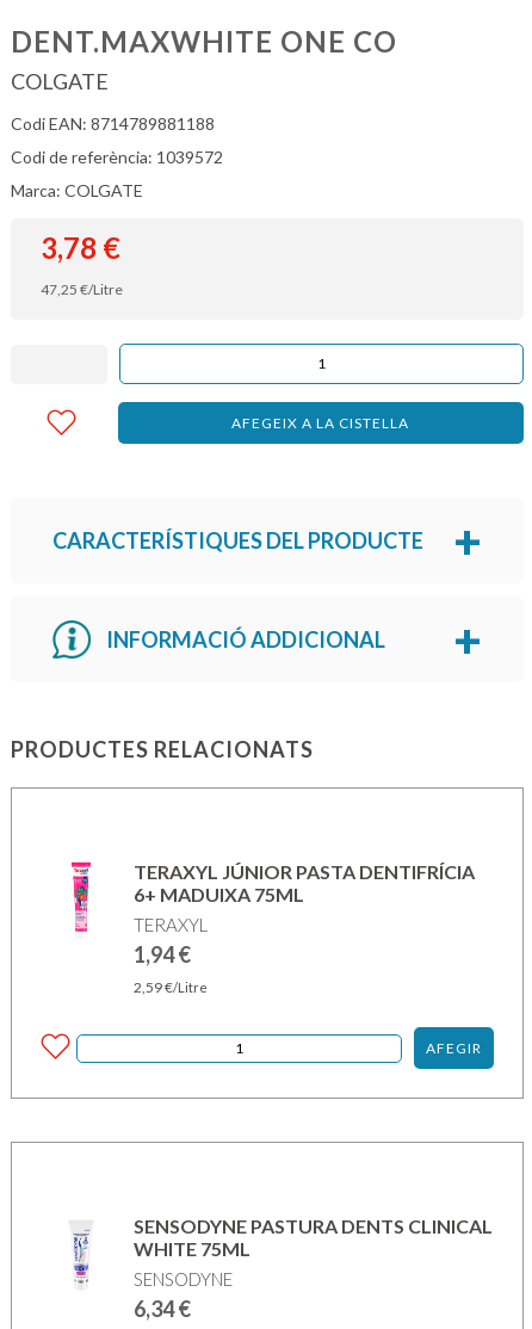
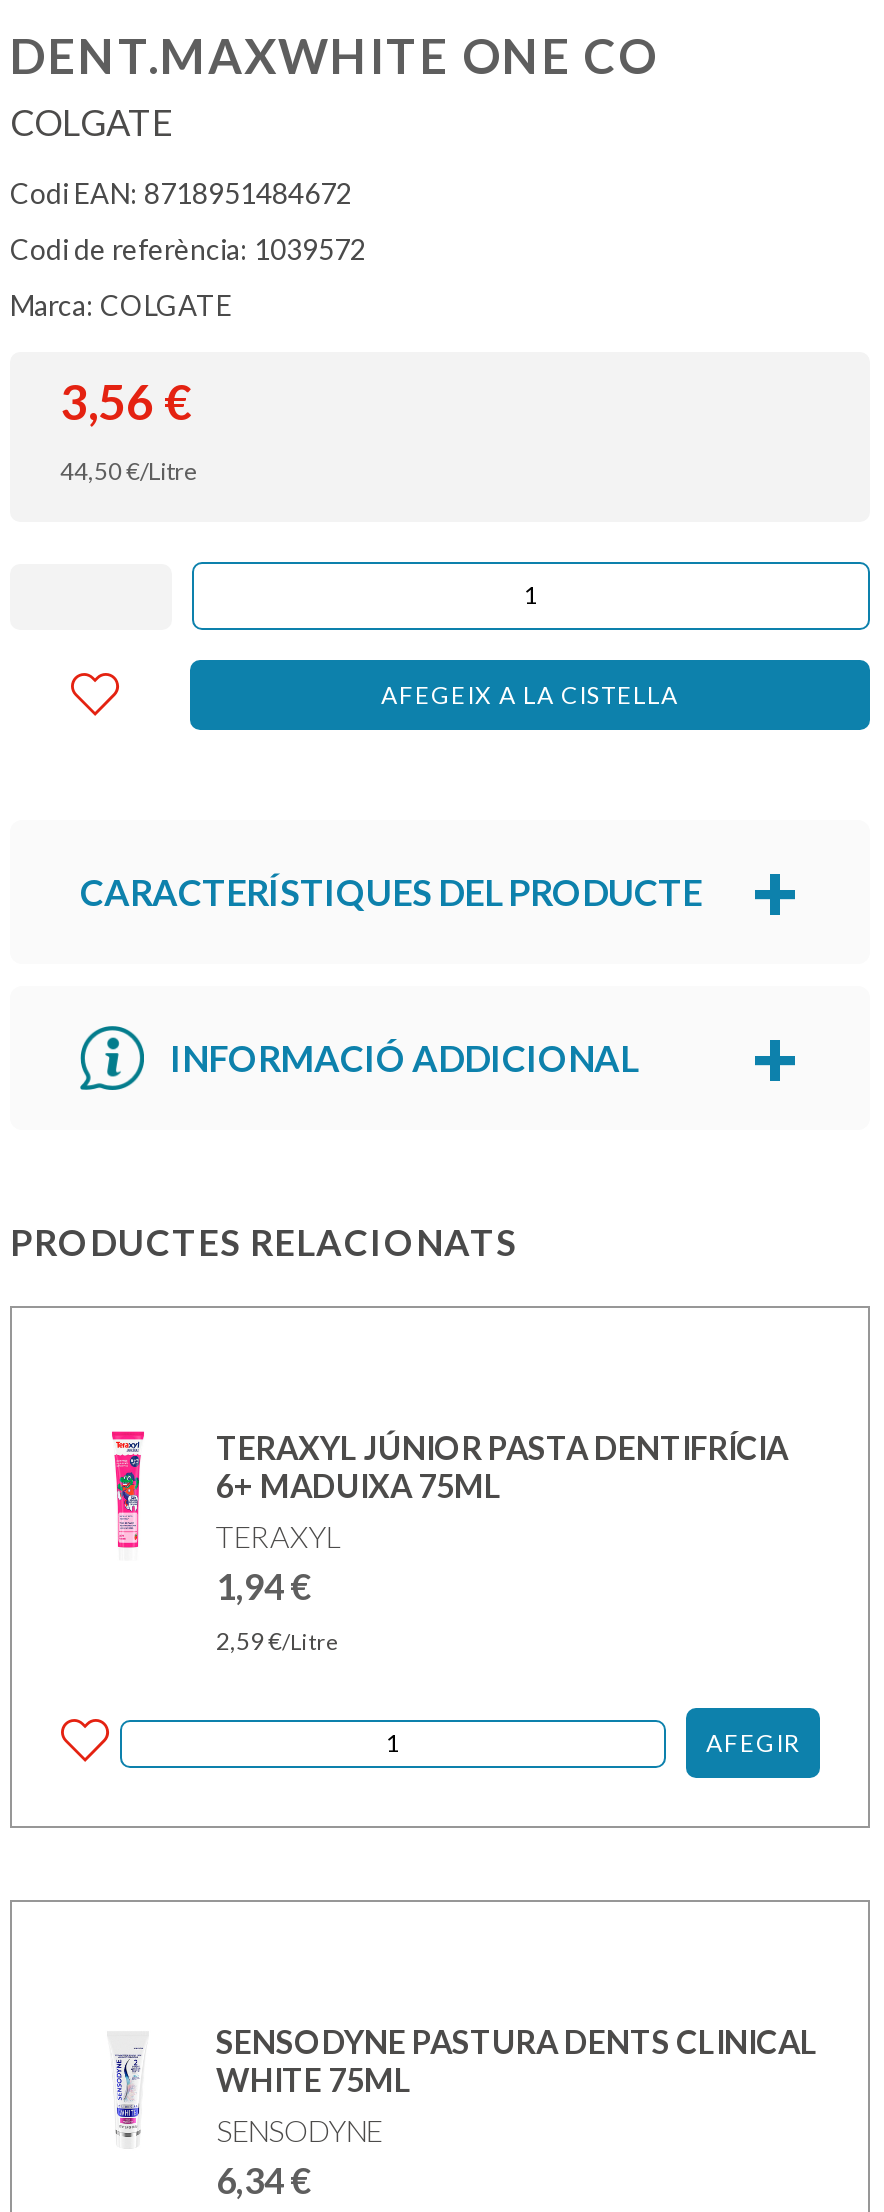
[11,114,215,134] Codi EAN: 8714789881188 -> [10,177,352,211] Codi EAN: 8718951484672
[41,231,120,265] 3,78 € -> [60,373,194,431] 3,56 €
[41,281,123,299] 47,25€/Litre -> [60,457,198,487] 44,50€/Litre

